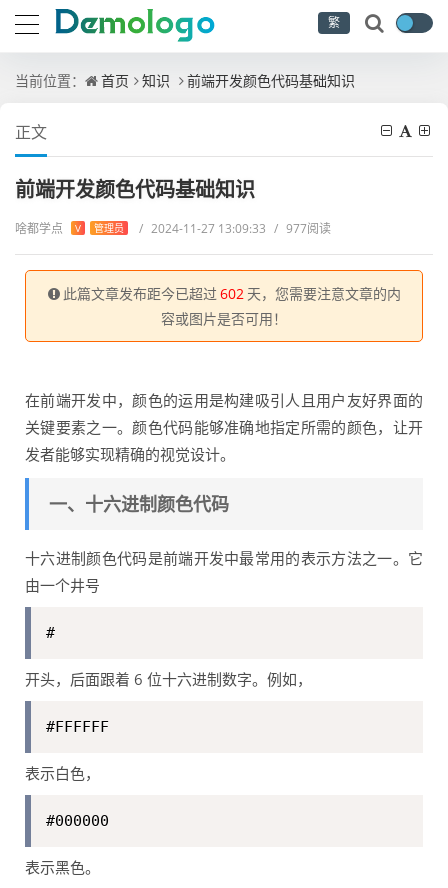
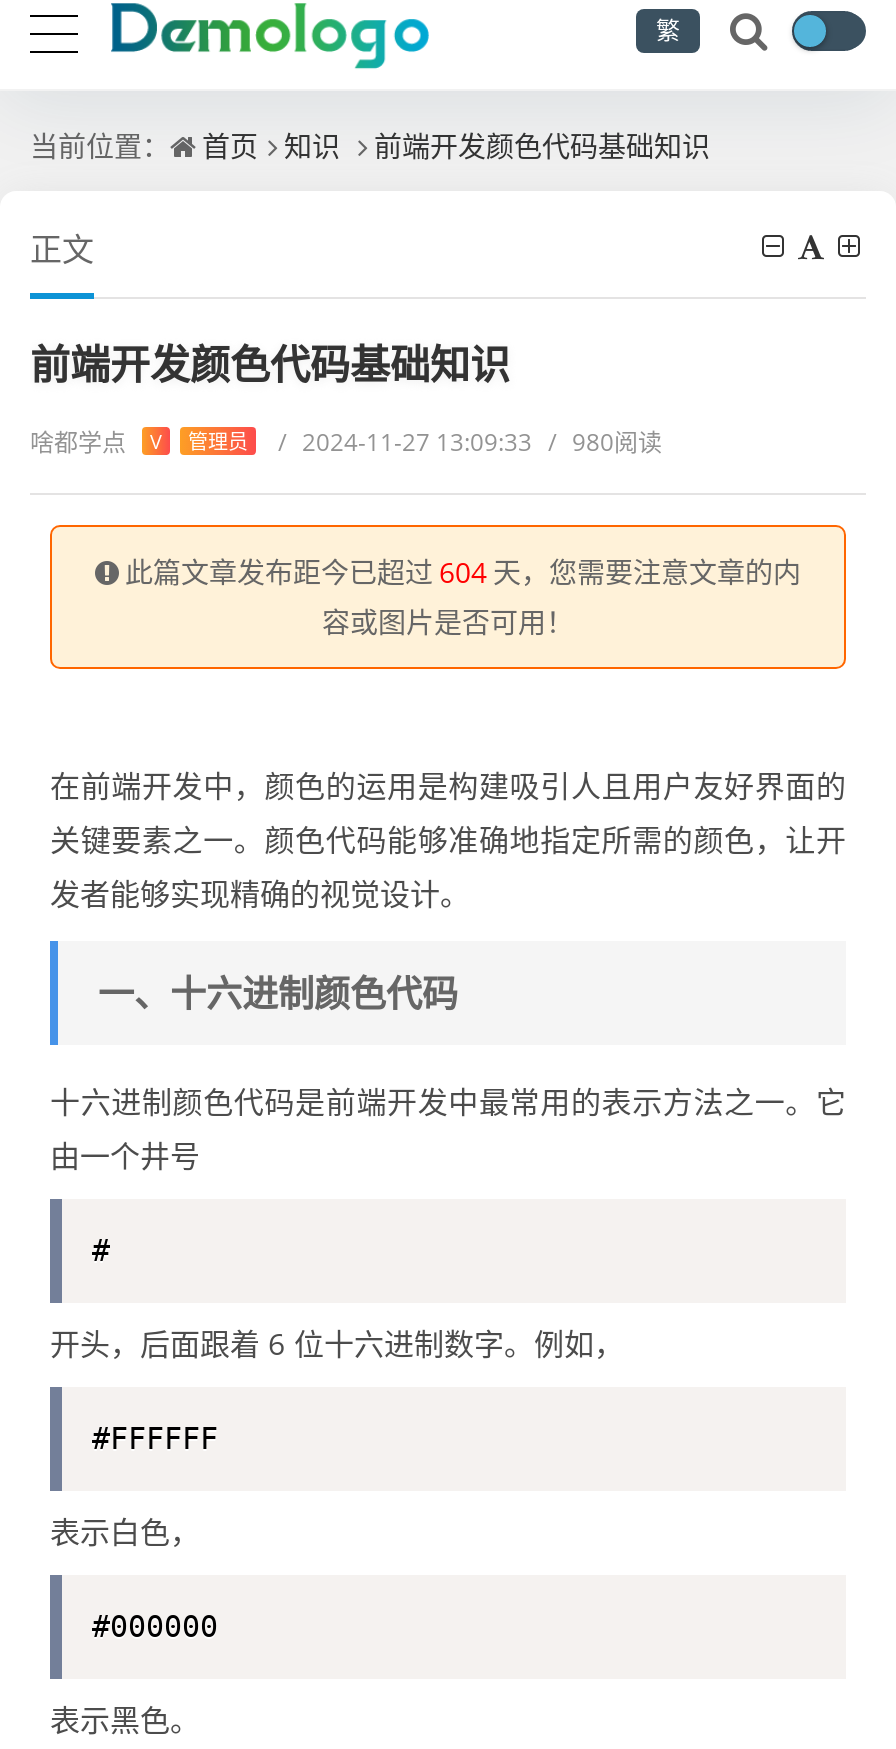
[139,220,331,237] / 2024-11-27 13:09:33 / 977阅读 -> [278,425,662,459] / 2024-11-27 13:09:33 / 980阅读
[62,284,400,303] 此篇文章发布距今已超过 602 天，您需要注意文章的内 -> [125,553,801,591] 此篇文章发布距今已超过 604 天，您需要注意文章的内

